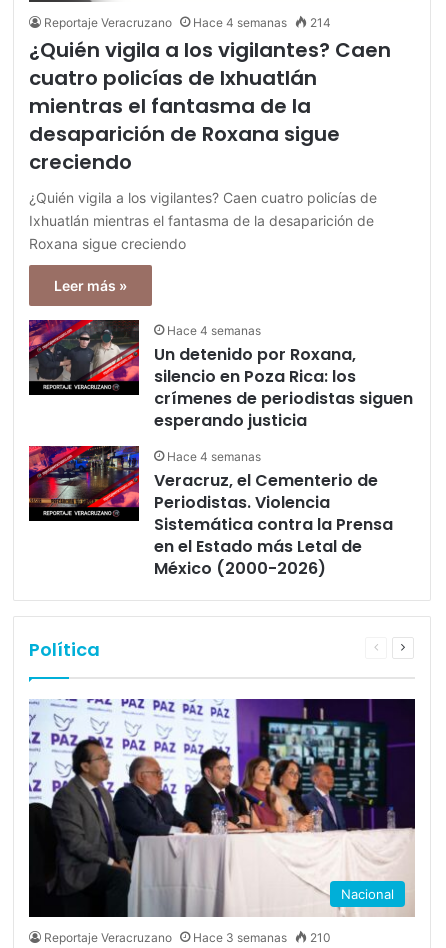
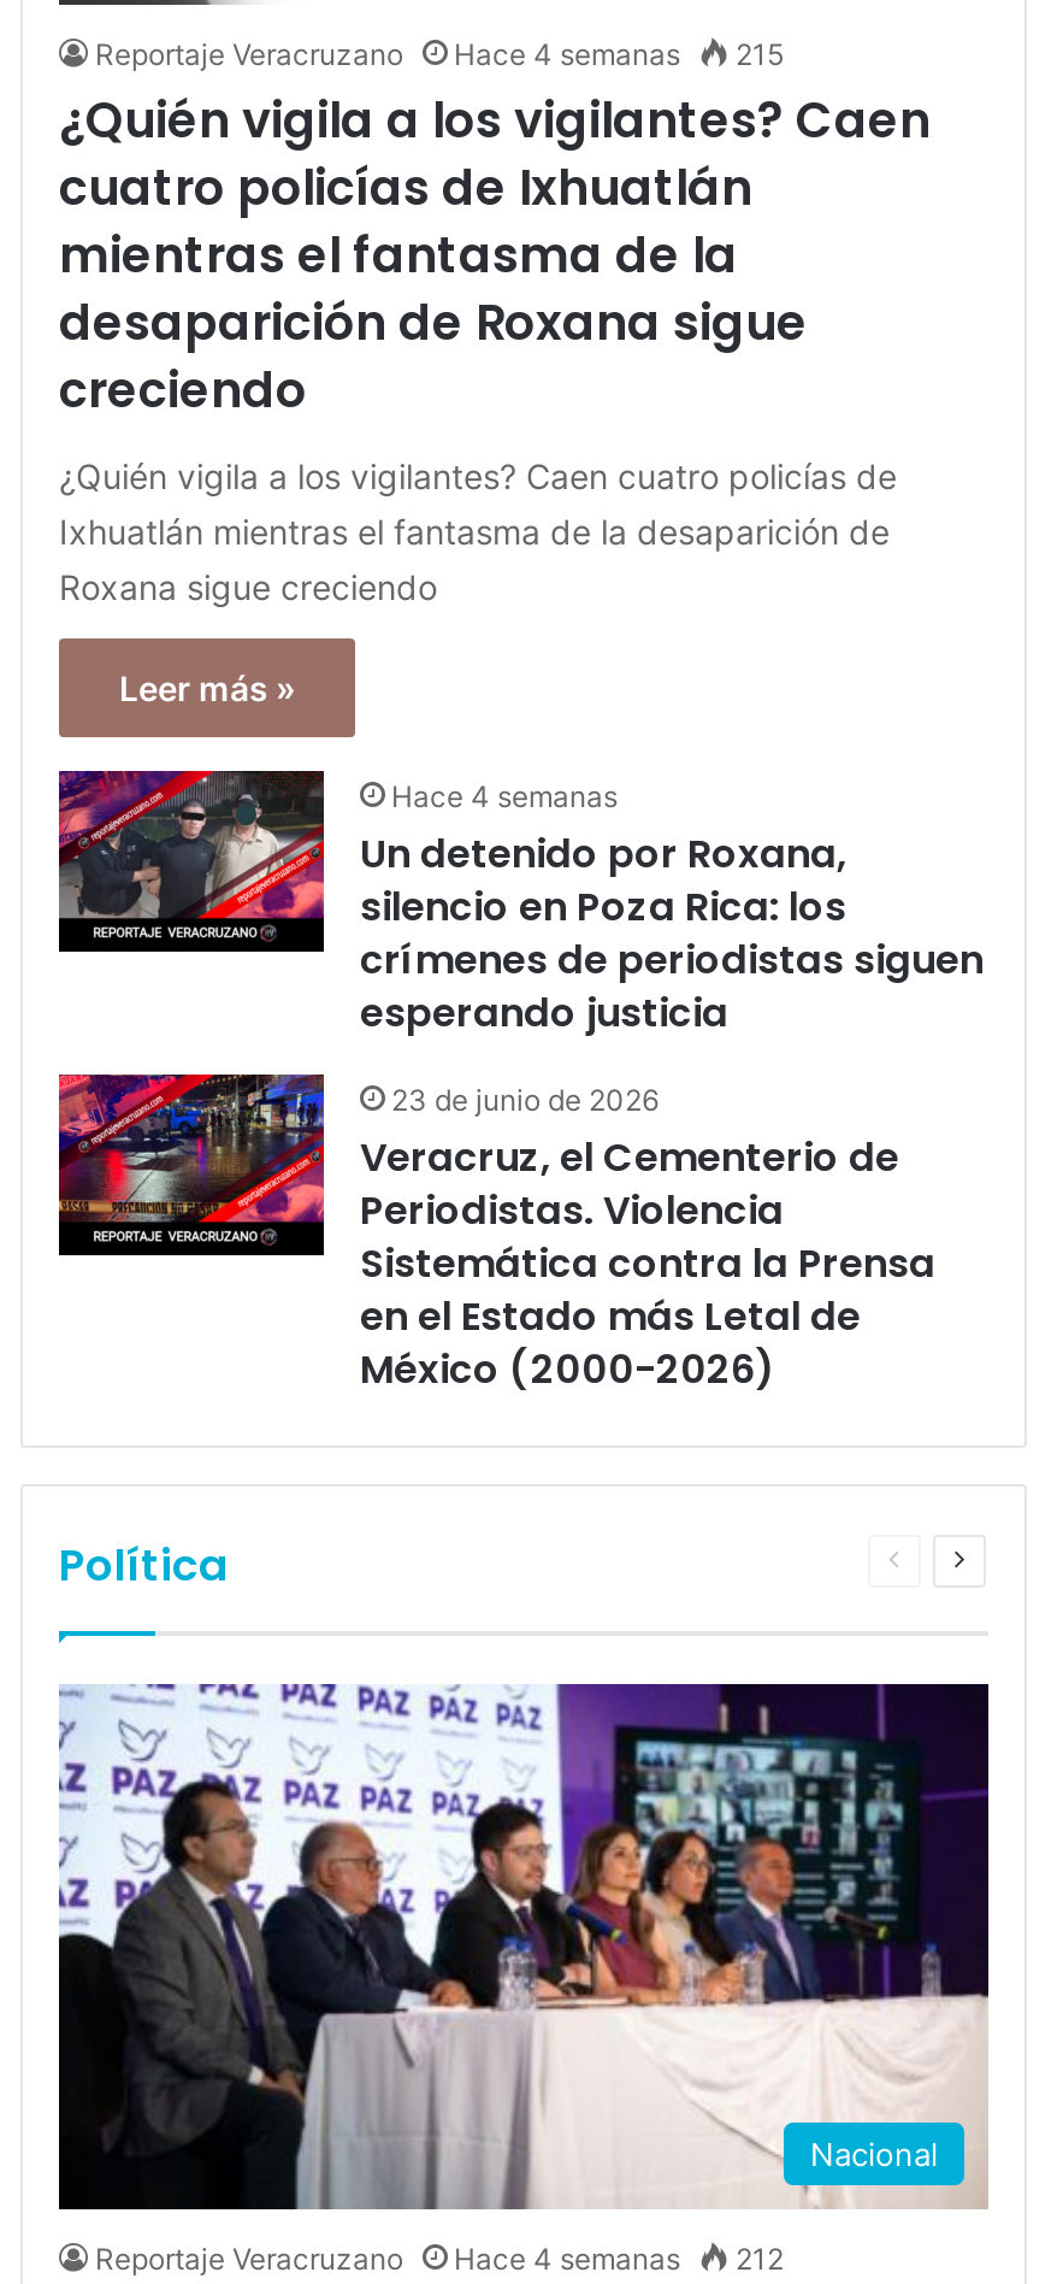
[44,15,331,30] Reportaje Veracruzano Hace 4 semanas 214 -> [95,36,784,73] Reportaje Veracruzano Hace 4 semanas 215
[167,449,261,464] Hace 4 semanas -> [391,1082,659,1118] 23 de junio de 2026
[193,930,287,945] Hace 3 semanas -> [454,2240,680,2277] Hace 4 semanas
[307,930,331,945] 210 -> [728,2240,784,2277] 212

